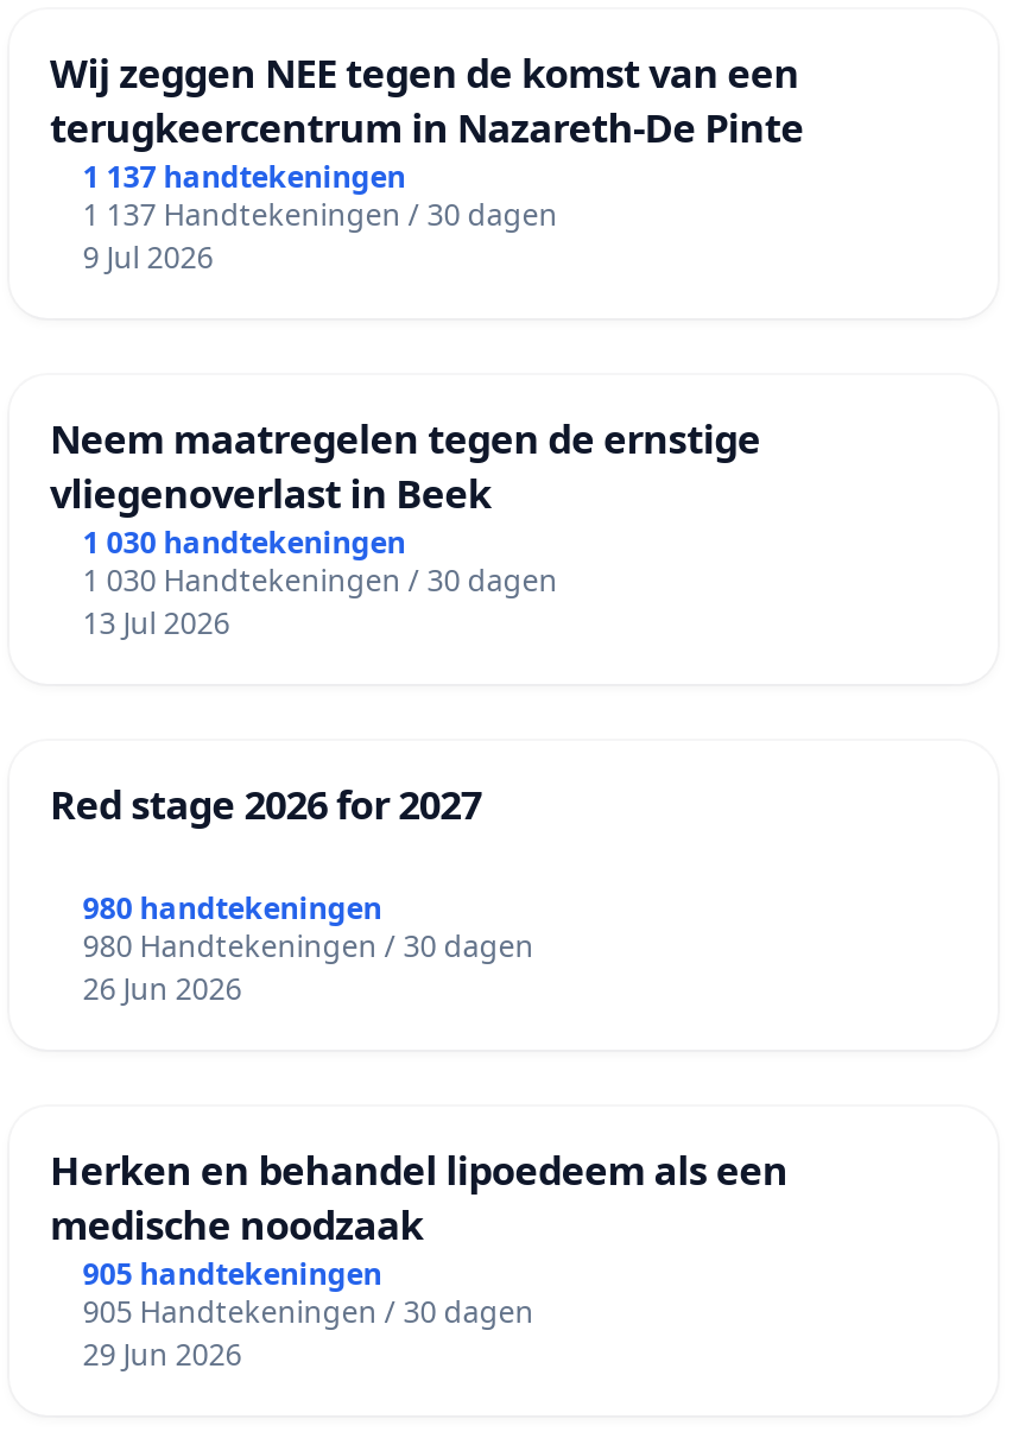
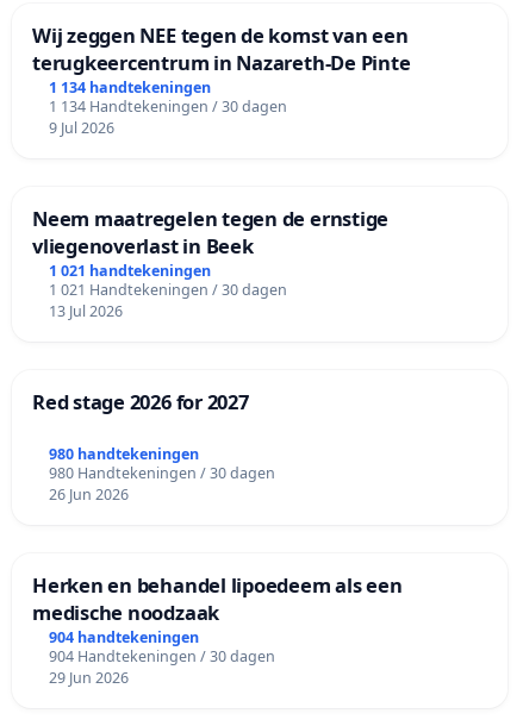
[83,157,406,197] 1 137 handtekeningen -> [49,77,211,98] 1 134 handtekeningen
[83,195,558,235] 1 137 Handtekeningen / 30 dagen -> [49,97,287,117] 1 134 Handtekeningen / 30 dagen
[83,522,406,563] 1 030 handtekeningen -> [49,261,211,281] 1 021 handtekeningen
[83,560,558,601] 1 030 Handtekeningen / 30 dagen -> [49,280,287,300] 1 021 Handtekeningen / 30 dagen
[83,1253,382,1293] 905 handtekeningen -> [49,627,199,647] 904 handtekeningen
[83,1291,534,1331] 905 Handtekeningen / 30 dagen -> [49,646,275,666] 904 Handtekeningen / 30 dagen

